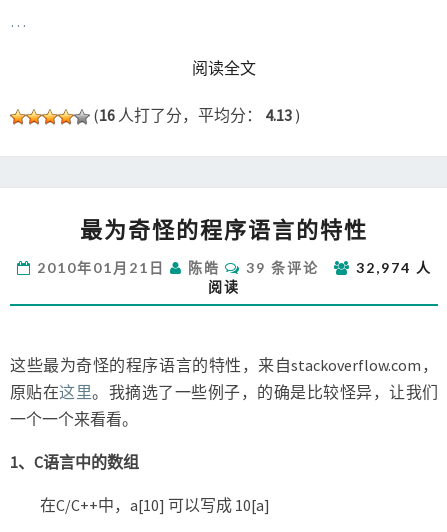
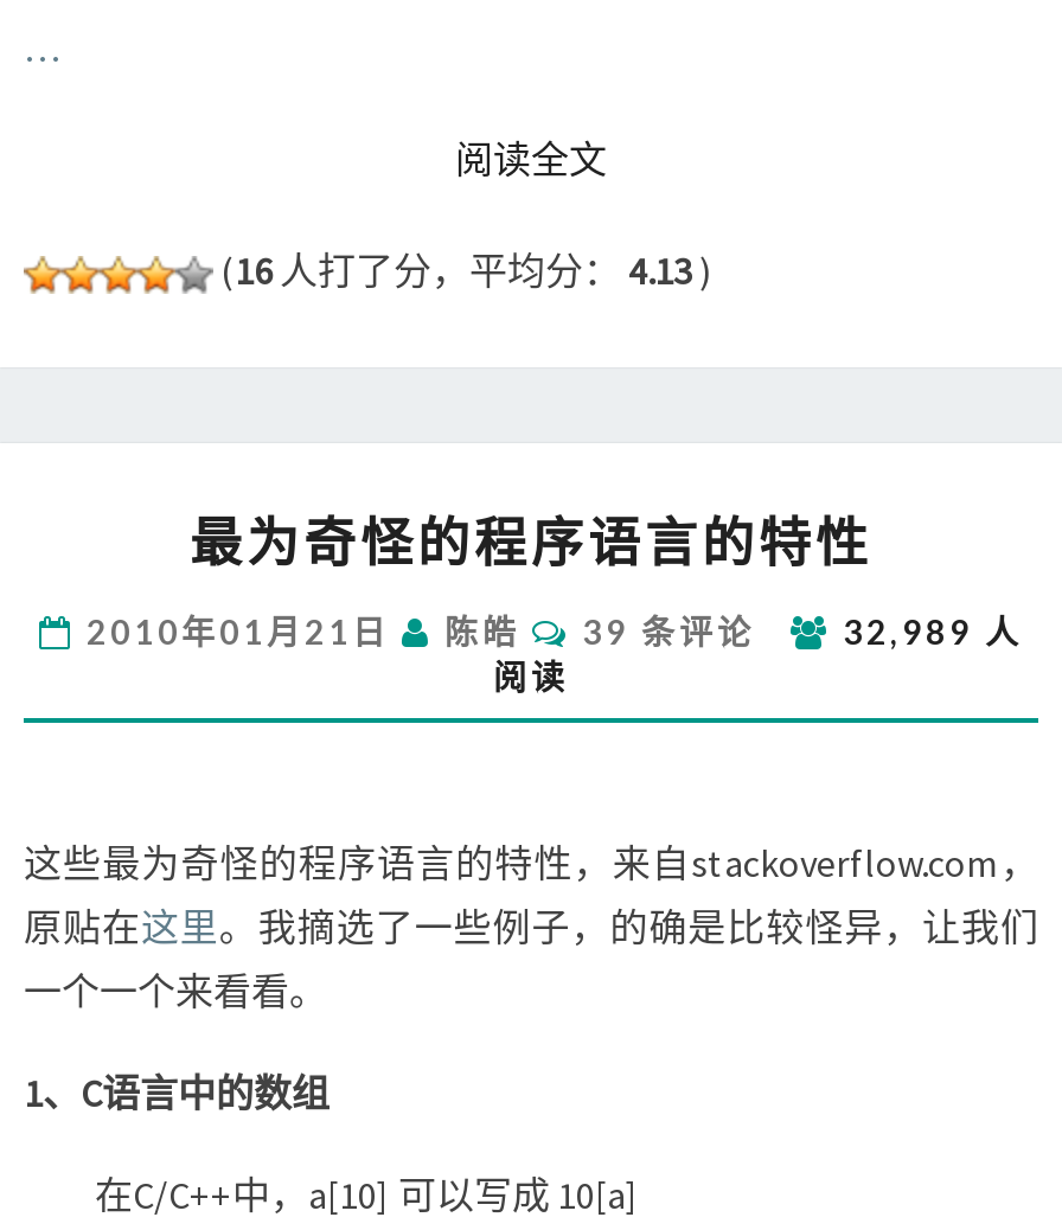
[350,259,431,276] 32,974 人 -> [831,612,1023,652] 32,989 人

